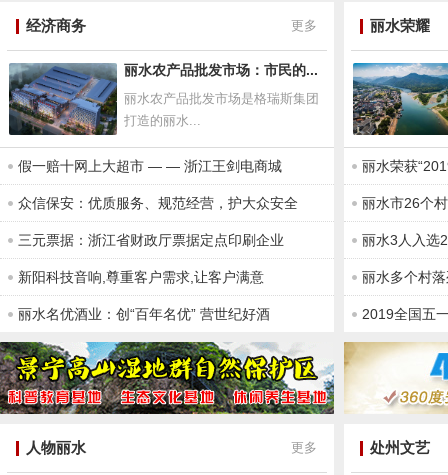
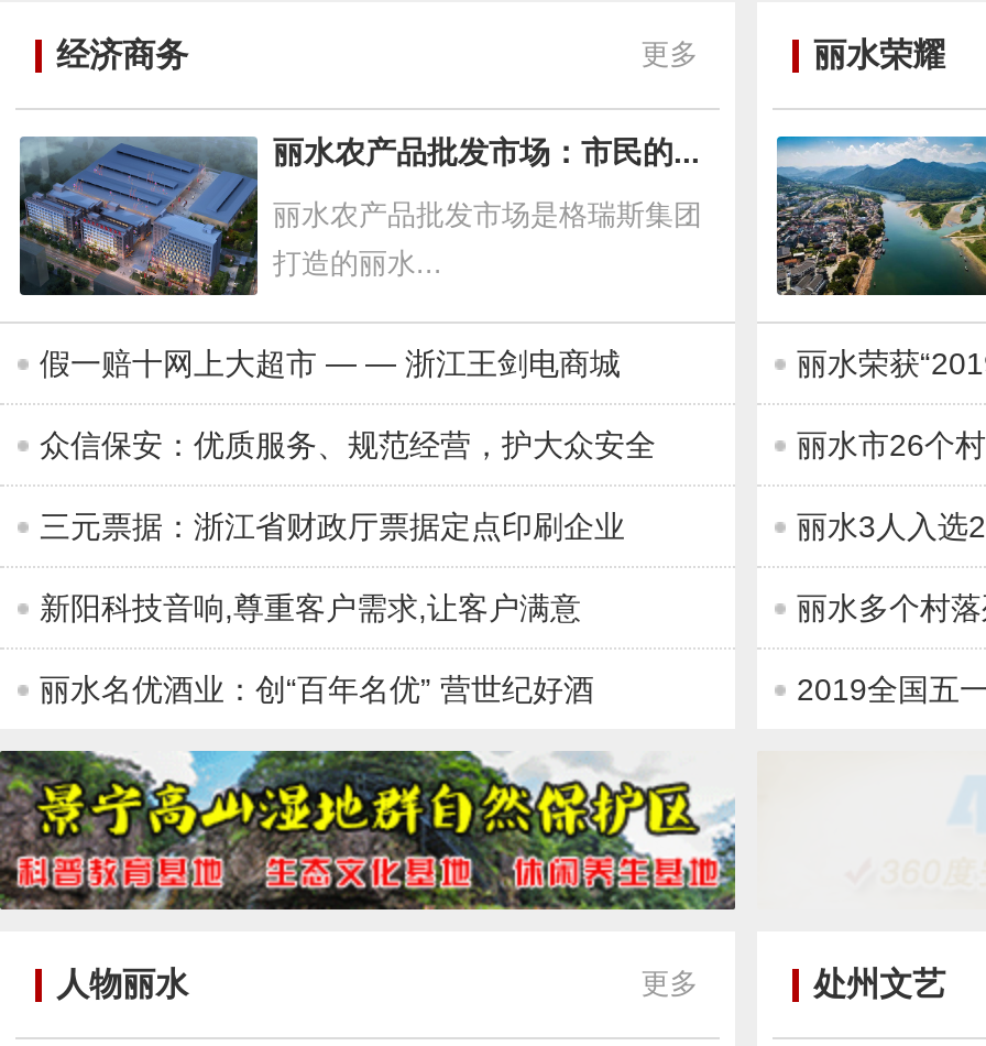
[343,341,445,414] [image] -> none

